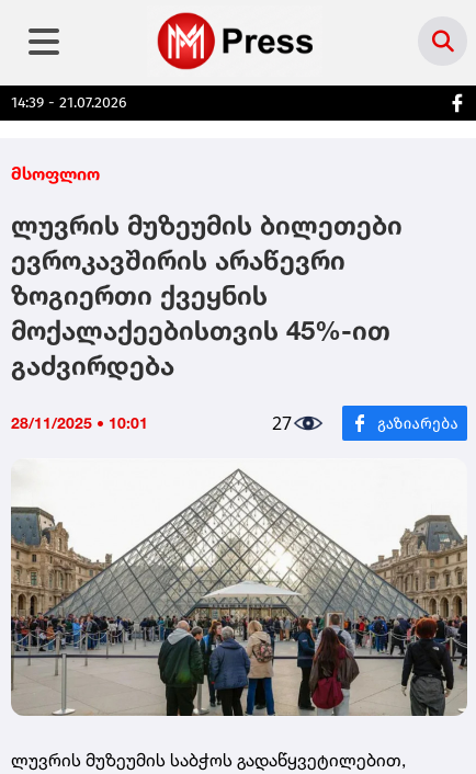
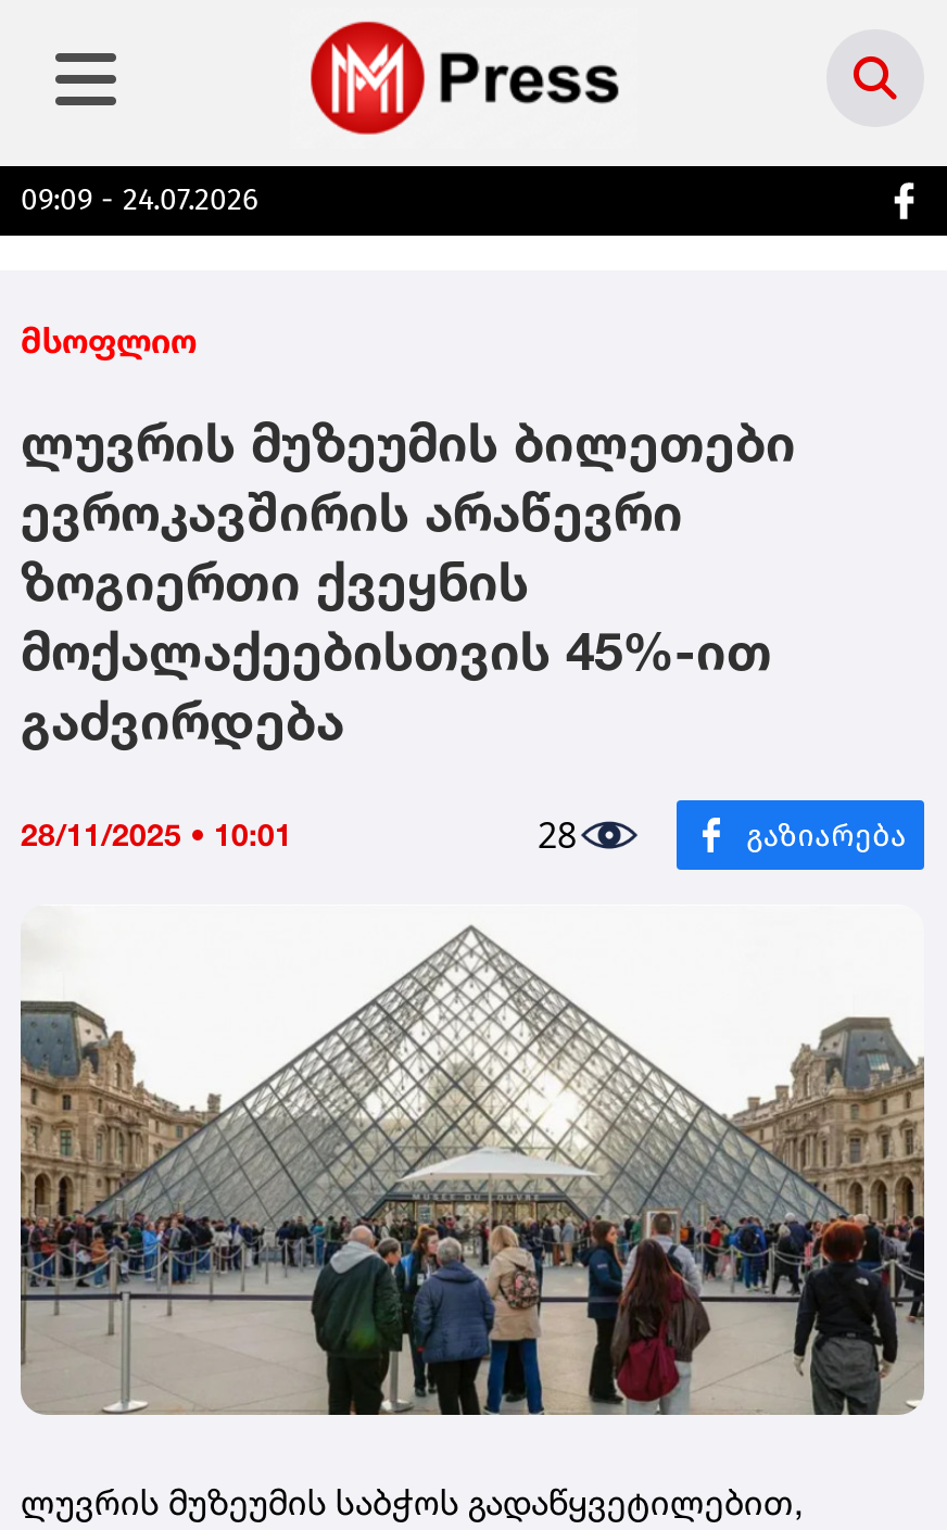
[11,94,126,112] 14:39 - 21.07.2026 -> [21,182,257,219] 09:09 - 24.07.2026
[272,412,292,436] 27 -> [538,812,577,860] 28

